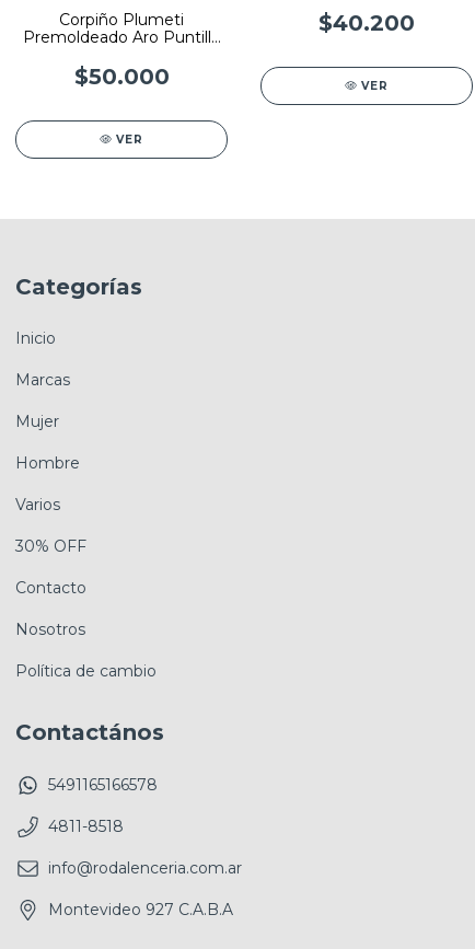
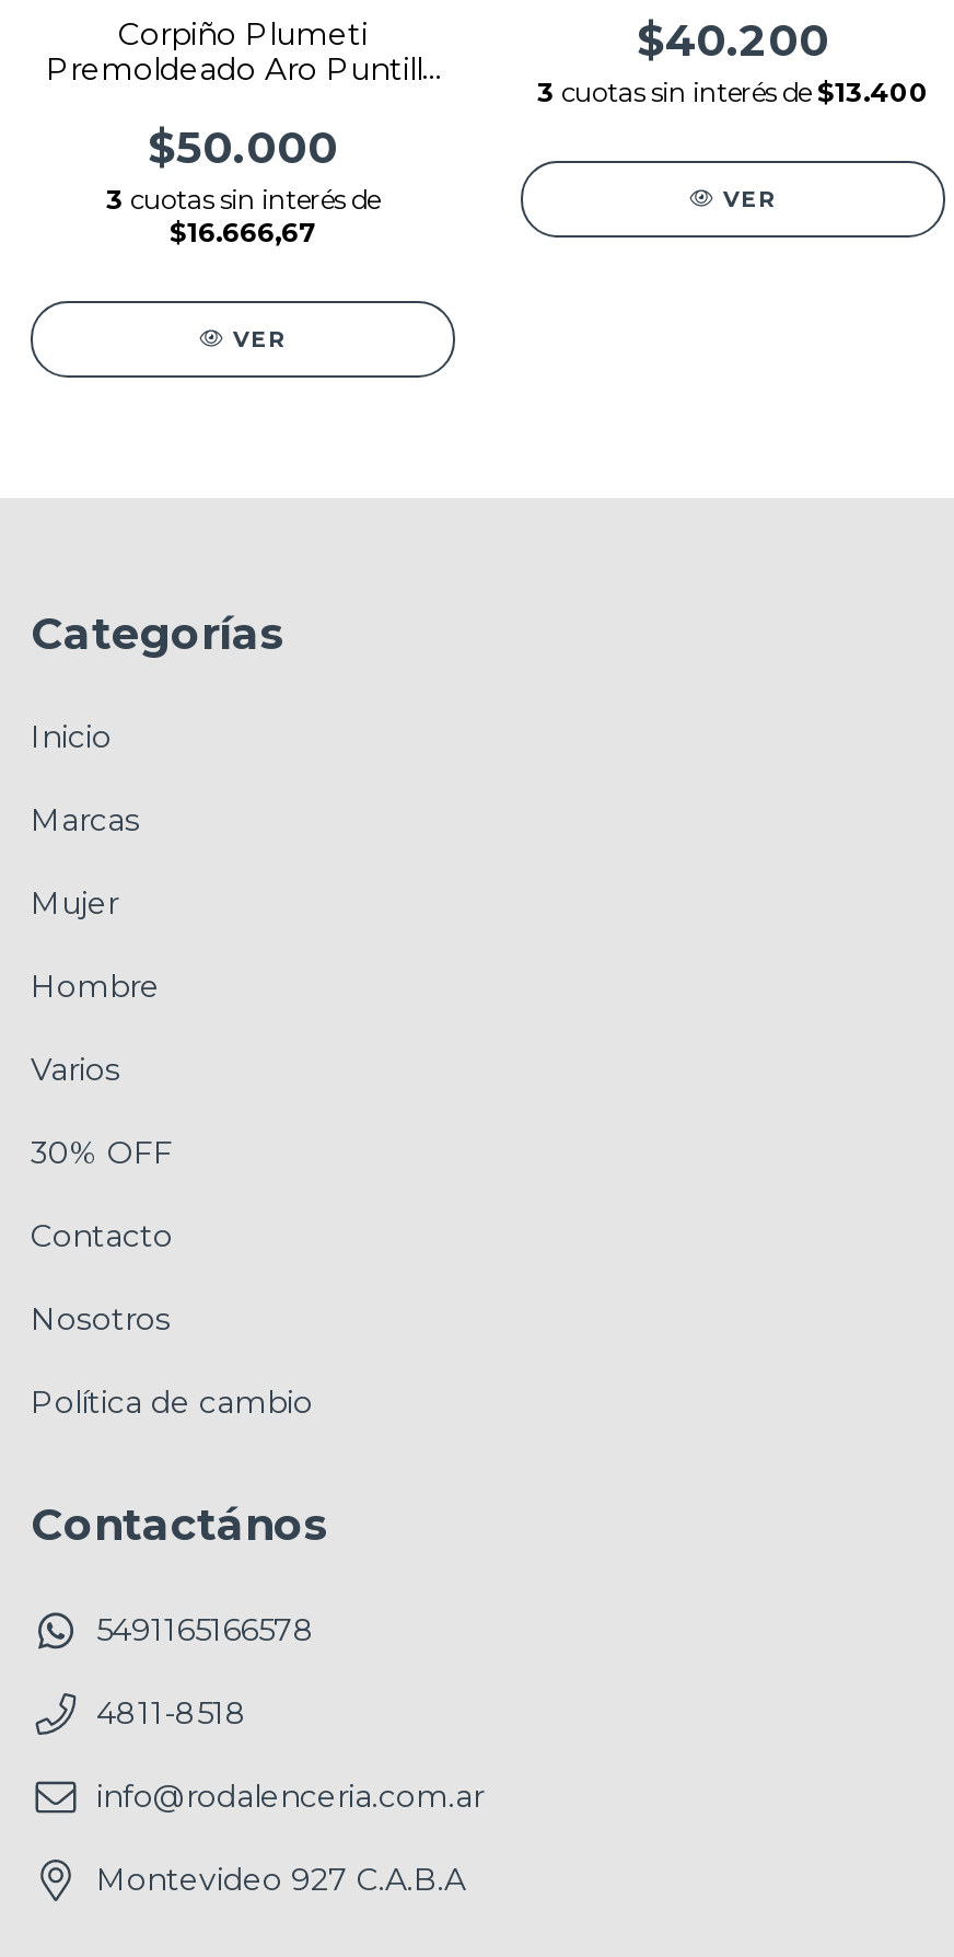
none -> [537,75,929,107] 3 cuotas sin interés de $13.400
none -> [106,182,380,248] 3 cuotas sin interés de | $16.666,67

